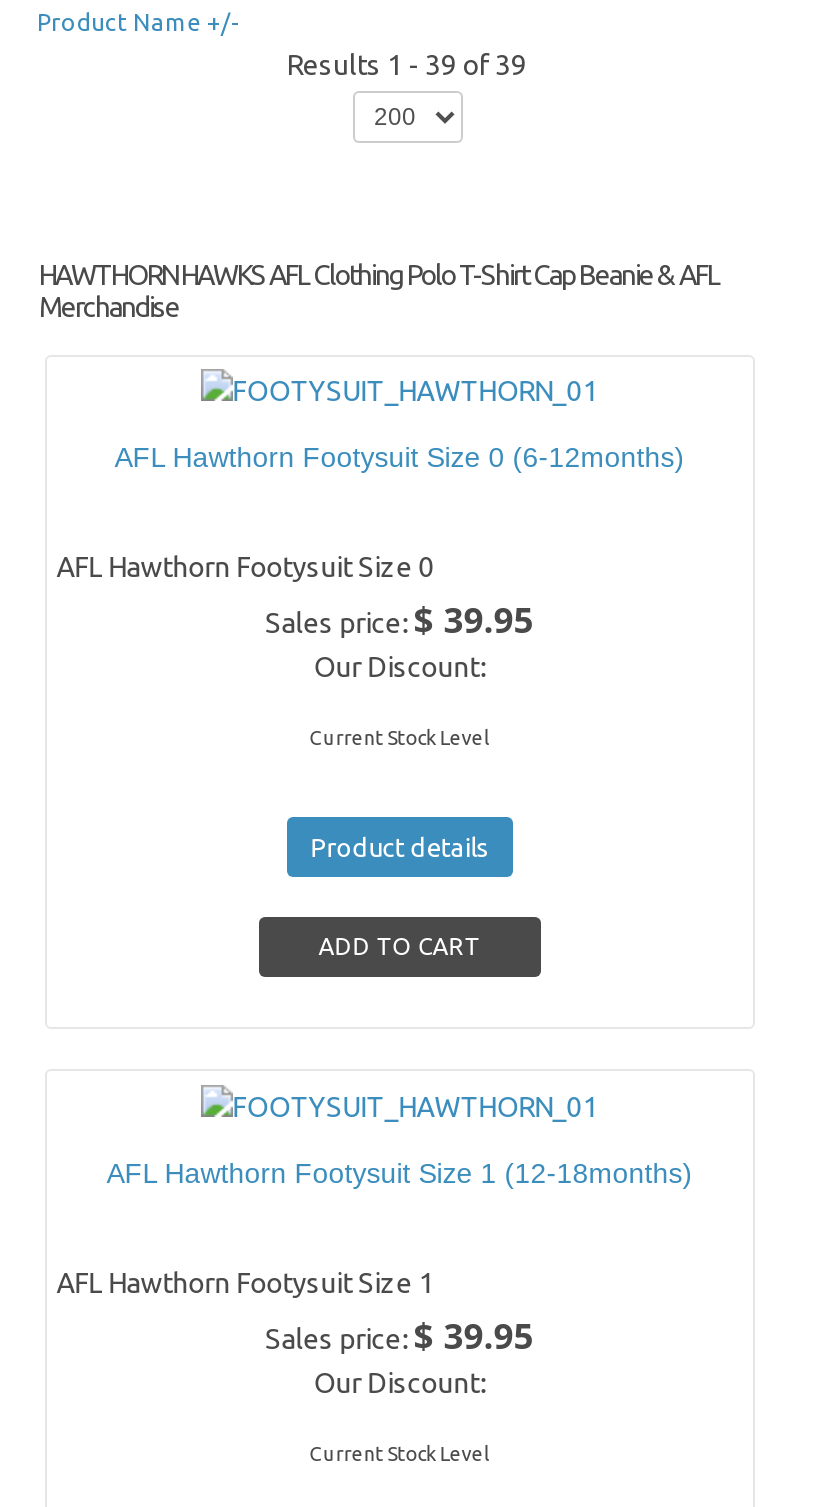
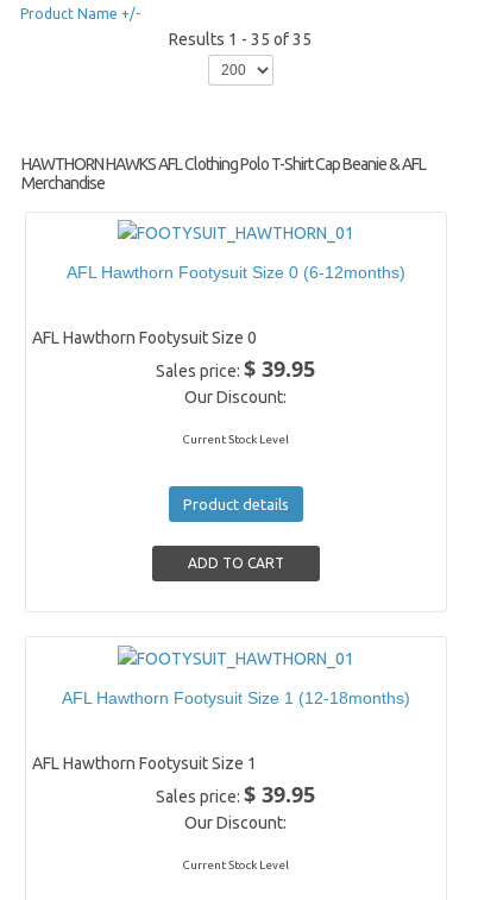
[287,49,527,81] Results 1 - 39 of 39 -> [169,30,312,49] Results 1 - 35 of 35

